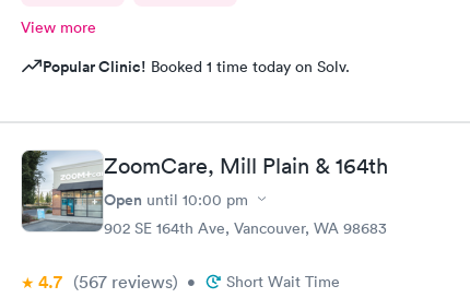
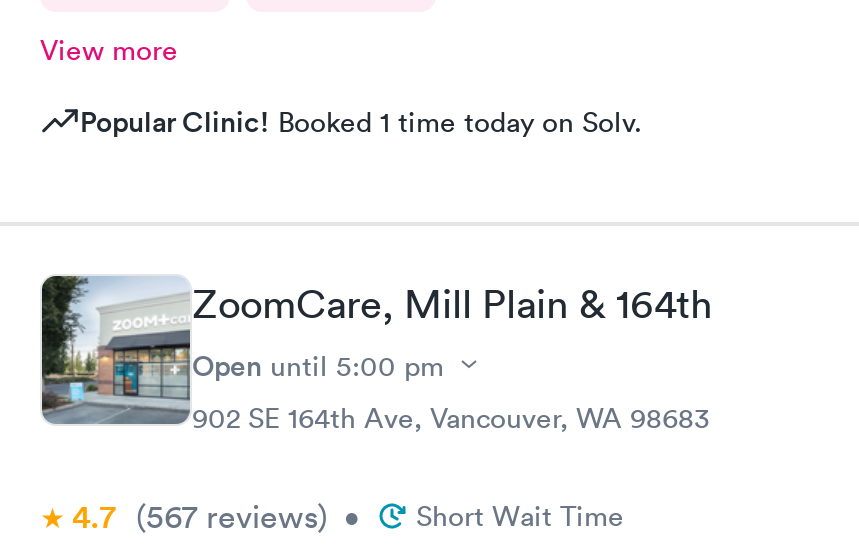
[104,189,248,210] Open until 10:00 pm -> [192,346,444,386] Open until 5:00 pm

